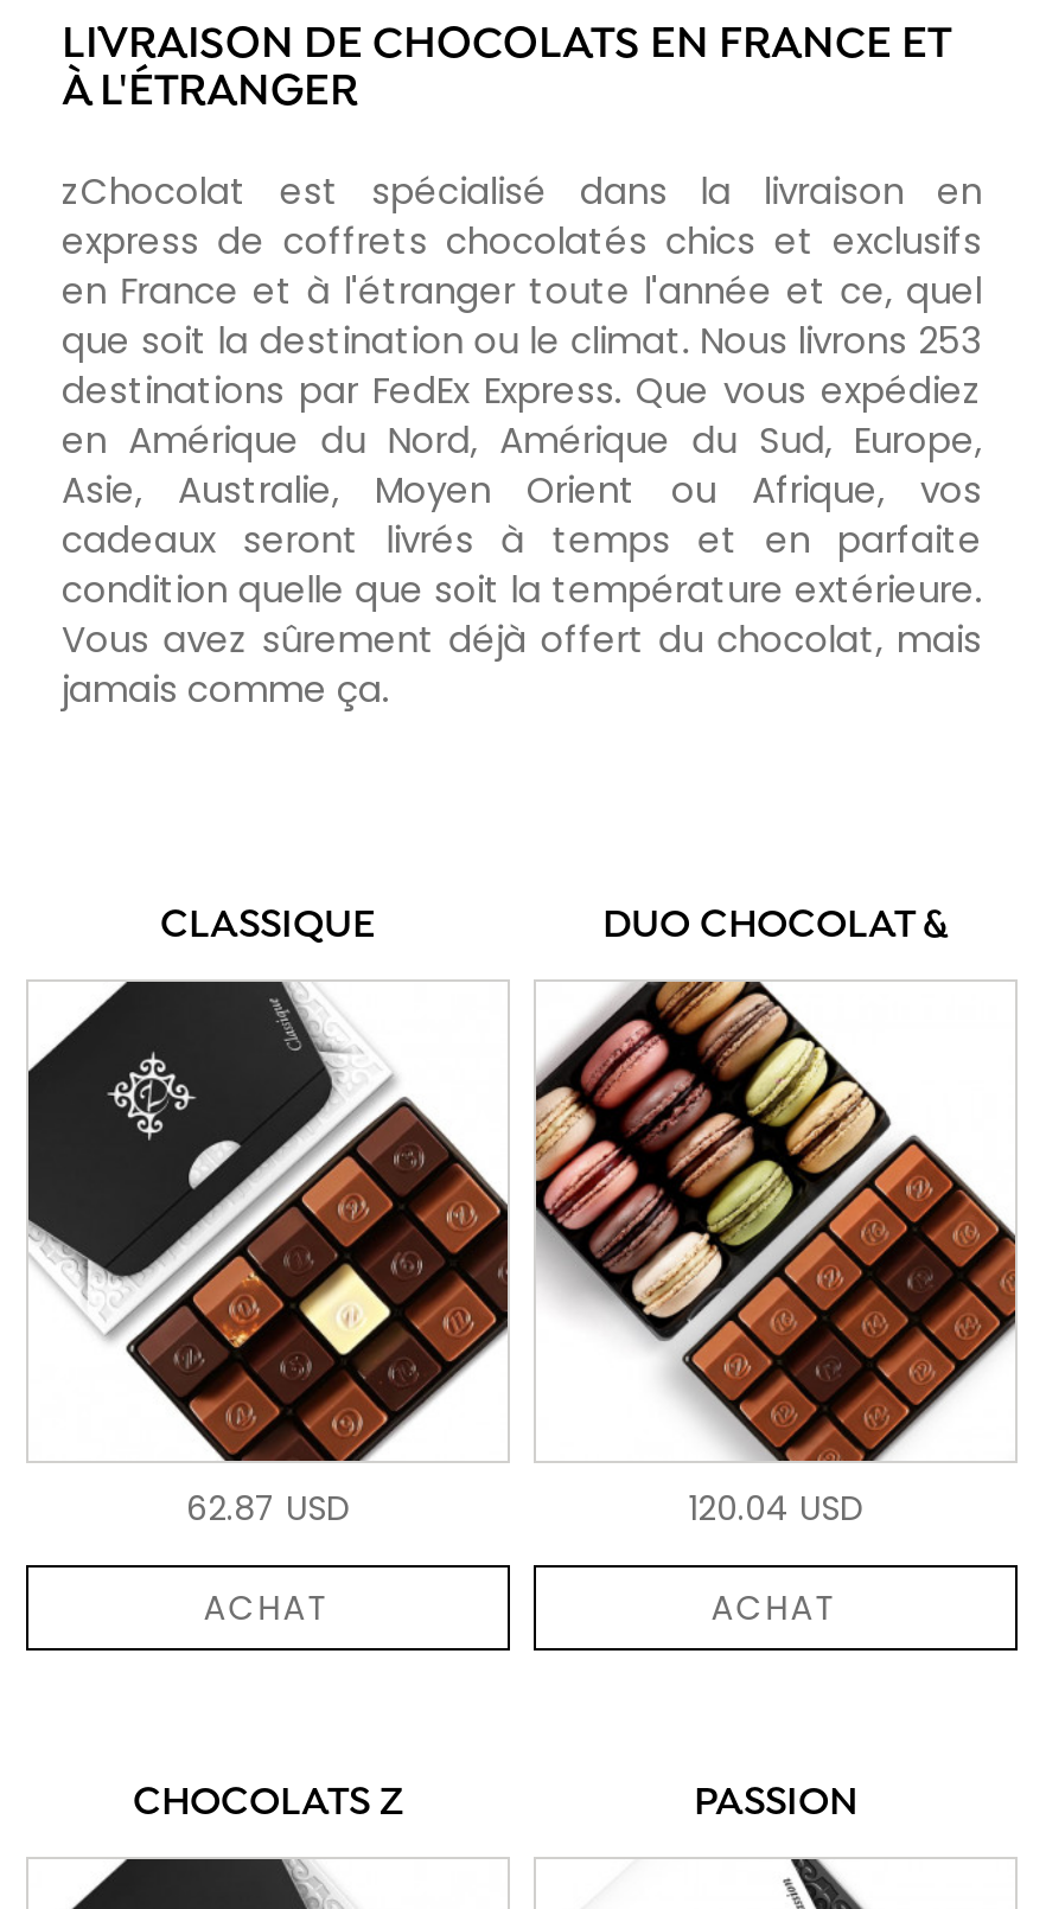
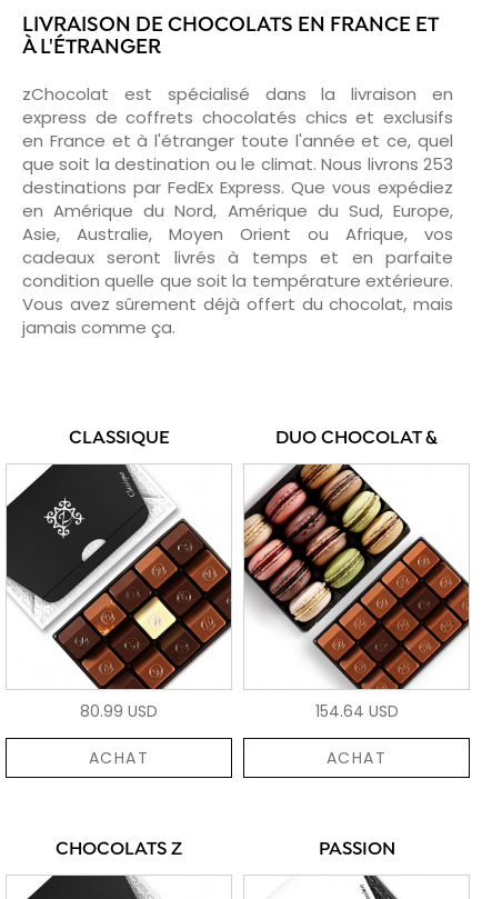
[186,1485,350,1532] 62.87 USD -> [80,700,158,722] 80.99 USD
[688,1485,863,1532] 120.04 USD -> [315,700,398,722] 154.64 USD

